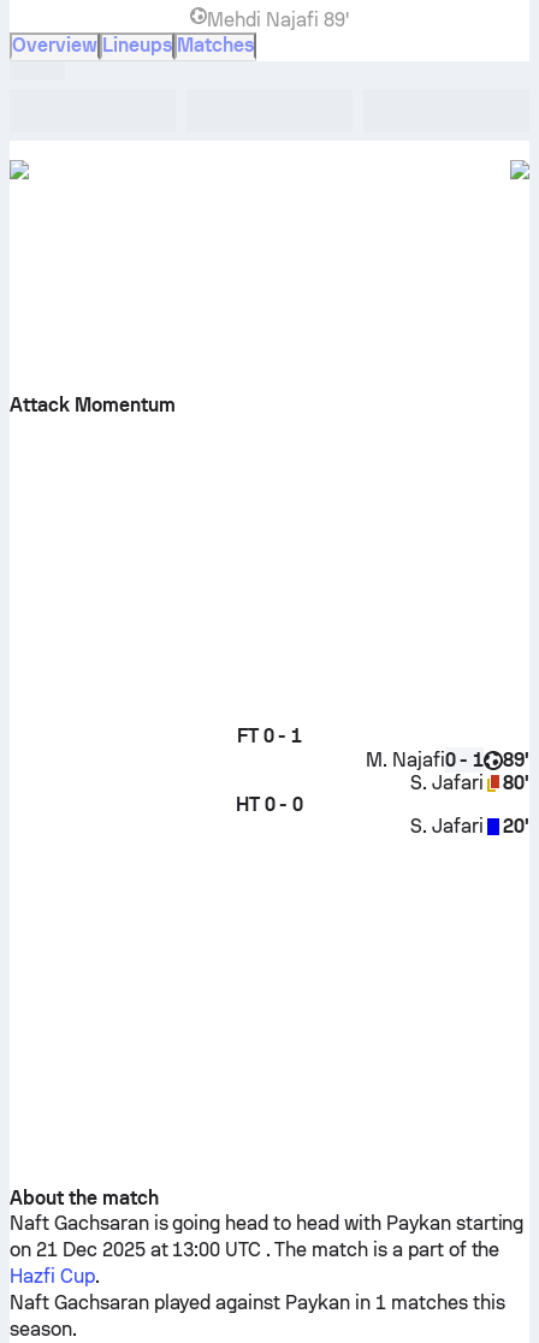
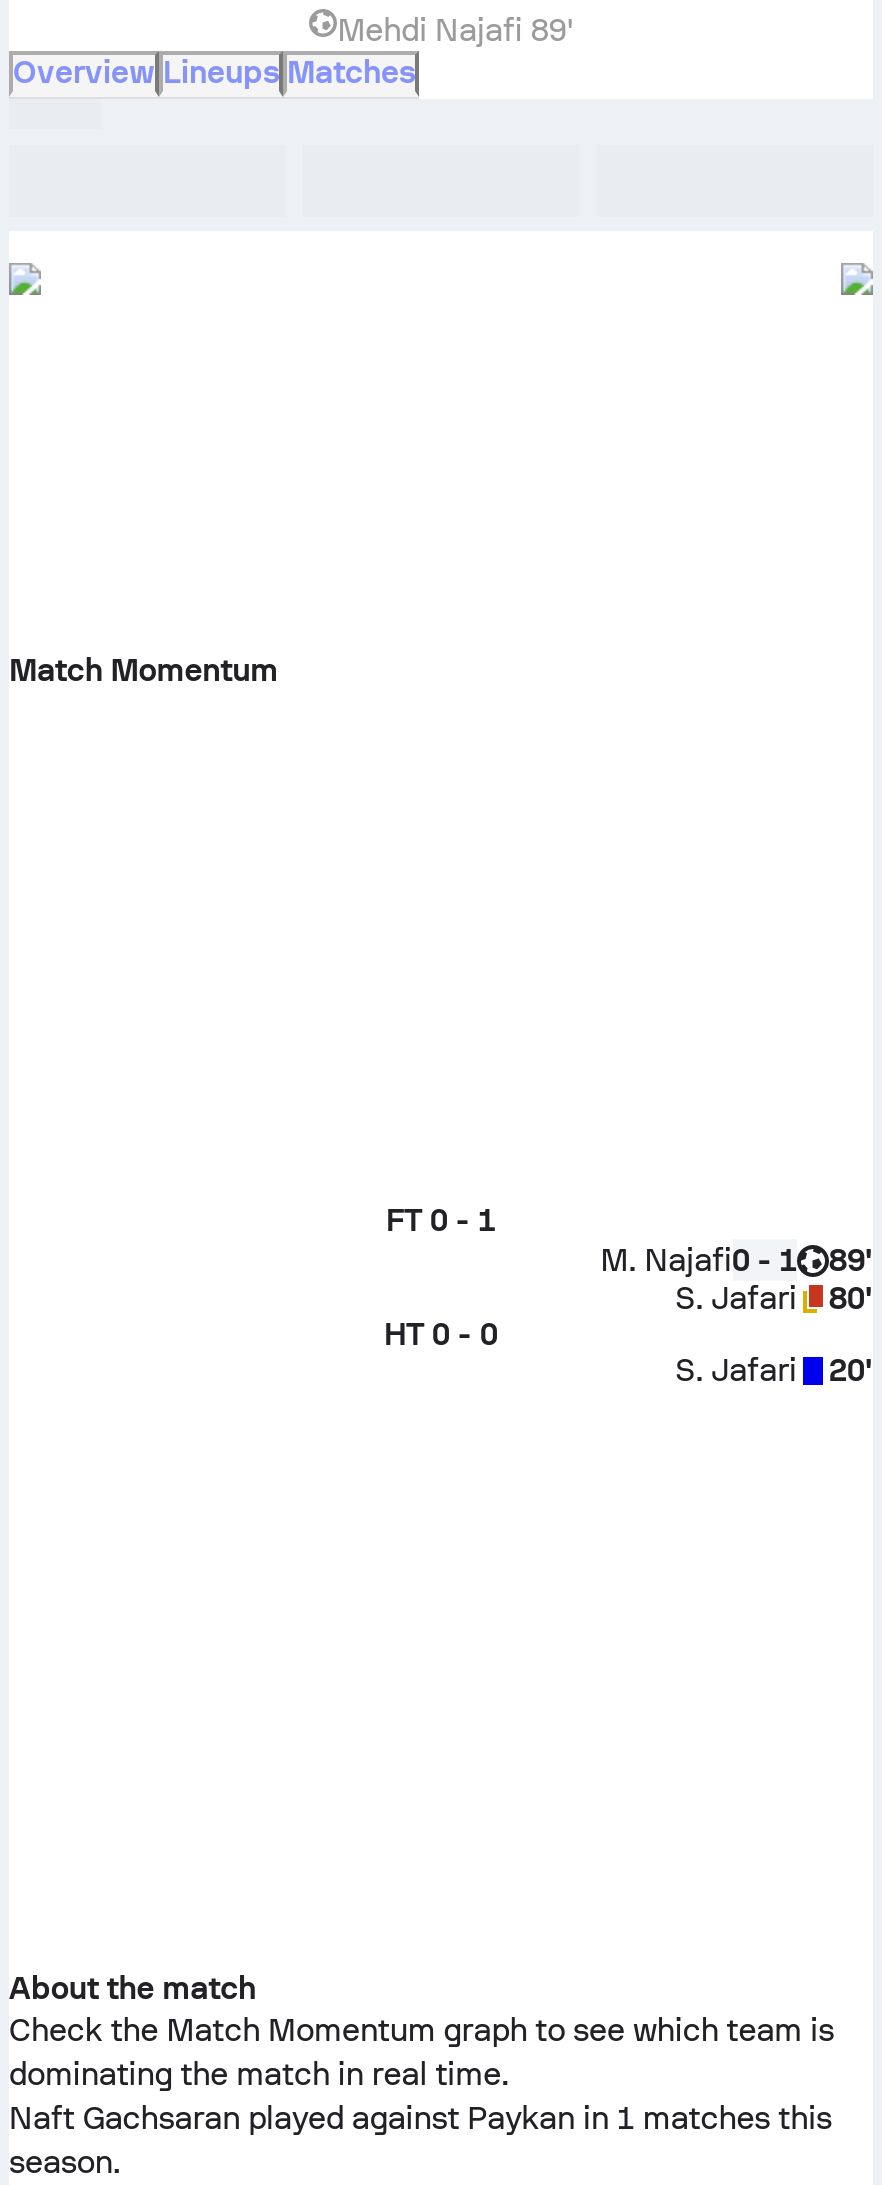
[10,394,175,416] Attack Momentum -> [9,651,278,689] Match Momentum
[10,1212,524,1288] Naft Gachsaran is going head to head with Paykan starting | on 21 Dec 2025 at 13:00 UTC . The match is a part of the | Hazfi Cup. -> [9,2011,834,2093] Check the Match Momentum graph to see which team is | dominating the match in real time.

